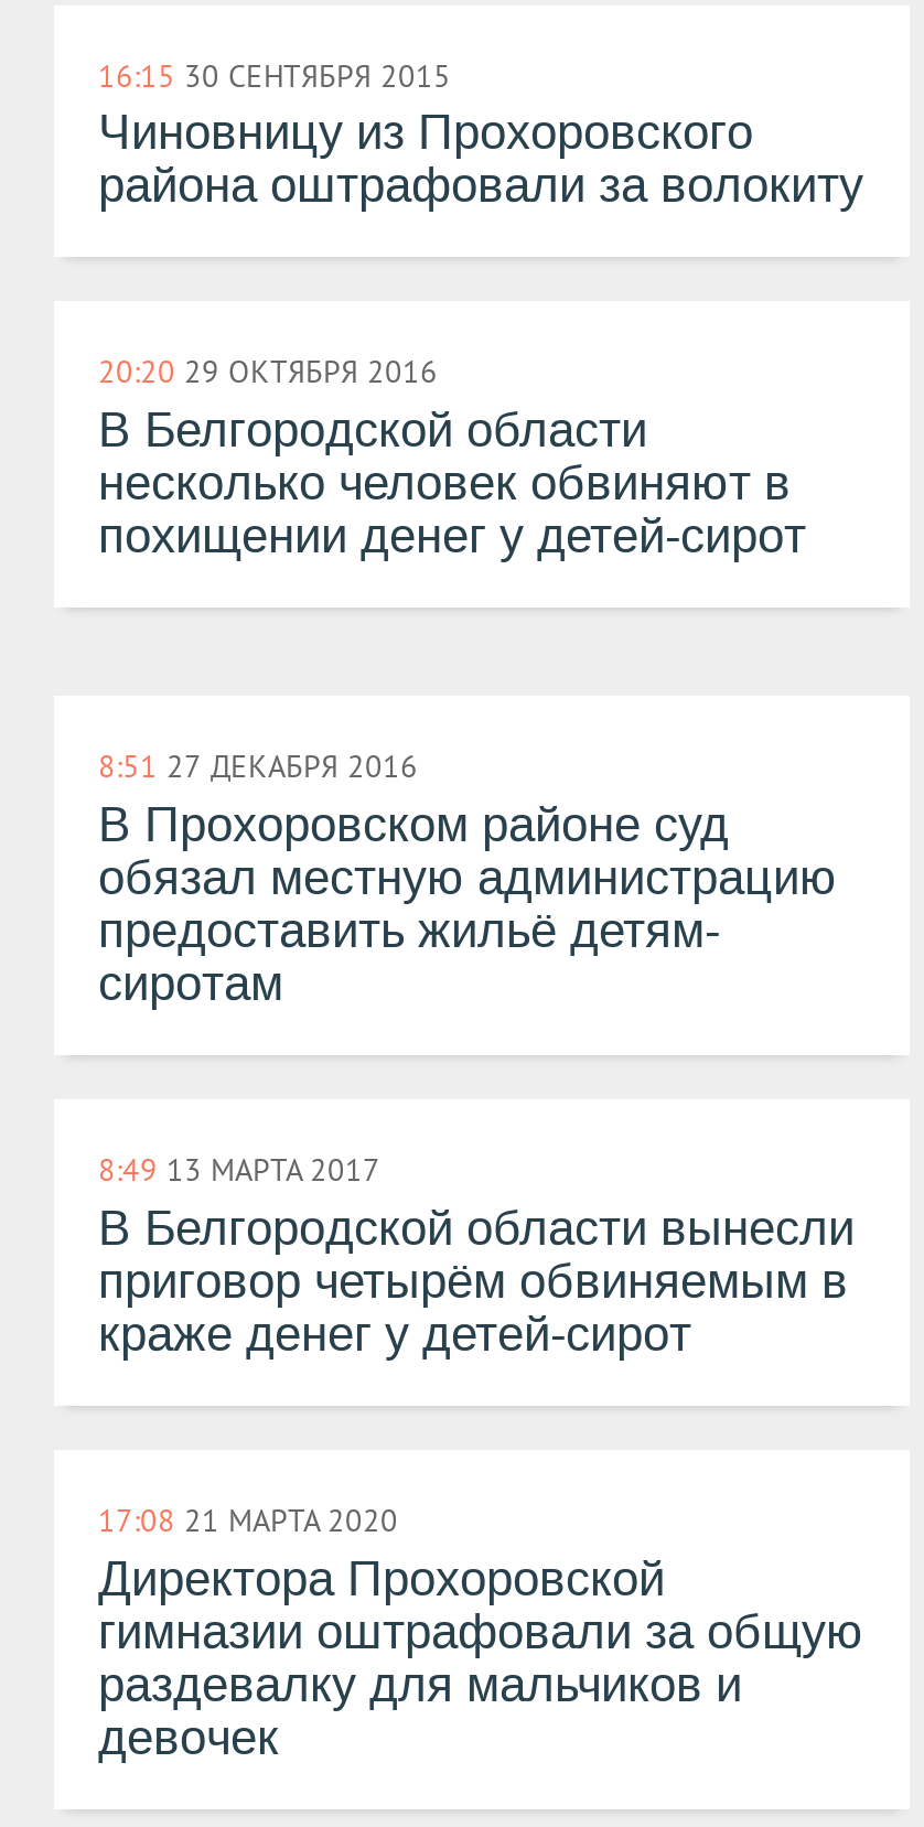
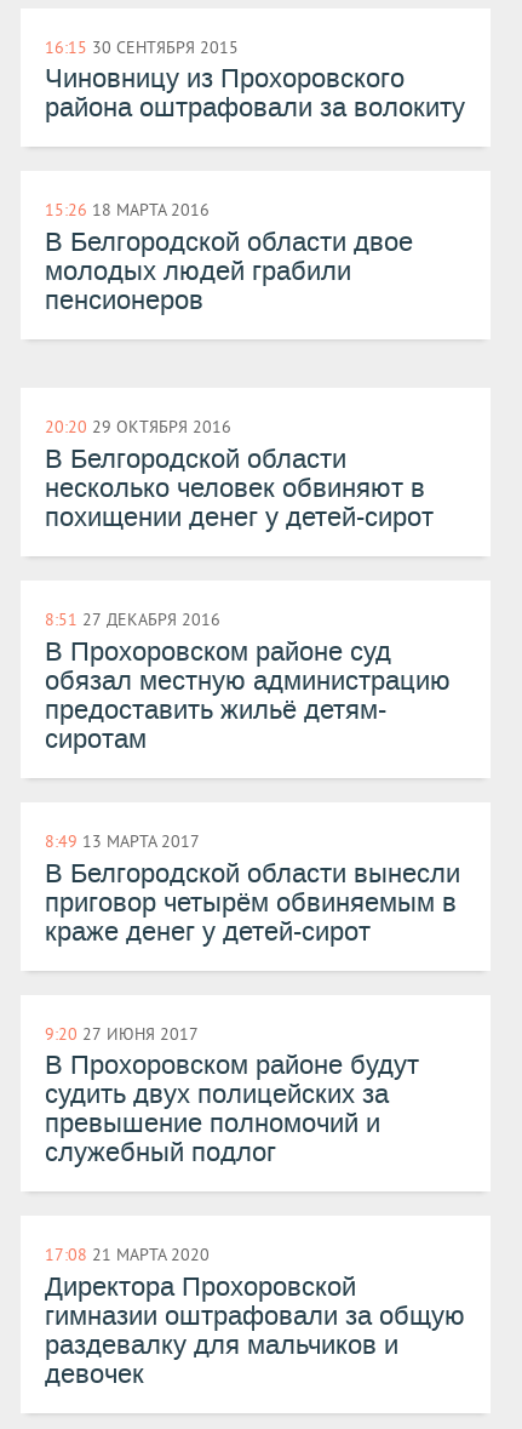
none -> [45,199,413,318] 15:26 18 МАРТА 2016 | В Белгородской области двое | молодых людей грабили | пенсионеров
none -> [45,1022,419,1170] 9:20 27 ИЮНЯ 2017 | В Прохоровском районе будут | судить двух полицейских за | превышение полномочий и | служебный подлог

